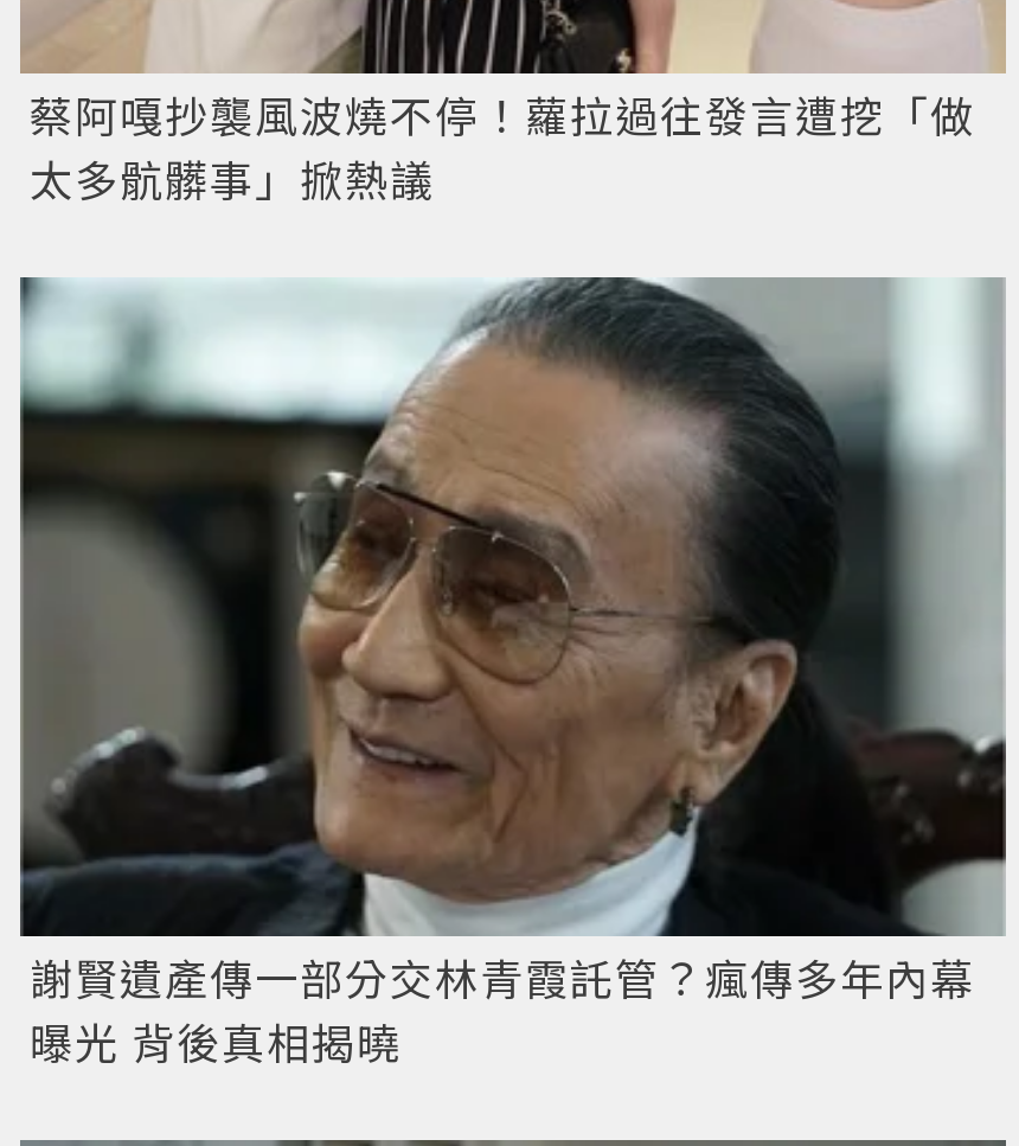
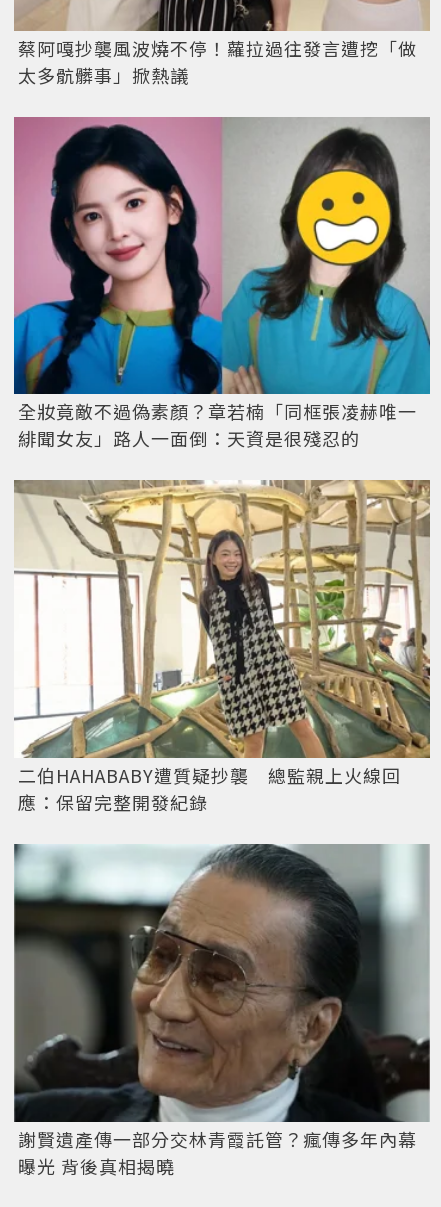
none -> [13,116,431,451] [image] | 全妝竟敵不過偽素顏？章若楠「同框張凌赫唯一 | 緋聞女友」路人一面倒：天資是很殘忍的
none -> [14,480,429,815] [image] | 二伯HAHABABY遭質疑抄襲 總監親上火線回 | 應：保留完整開發紀錄

